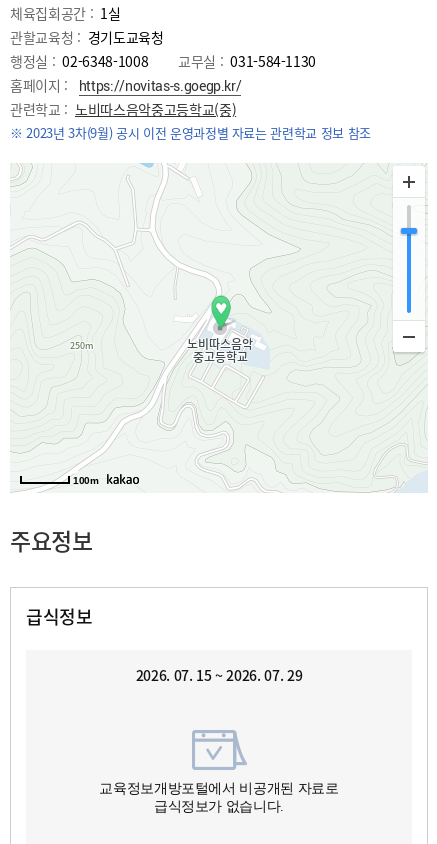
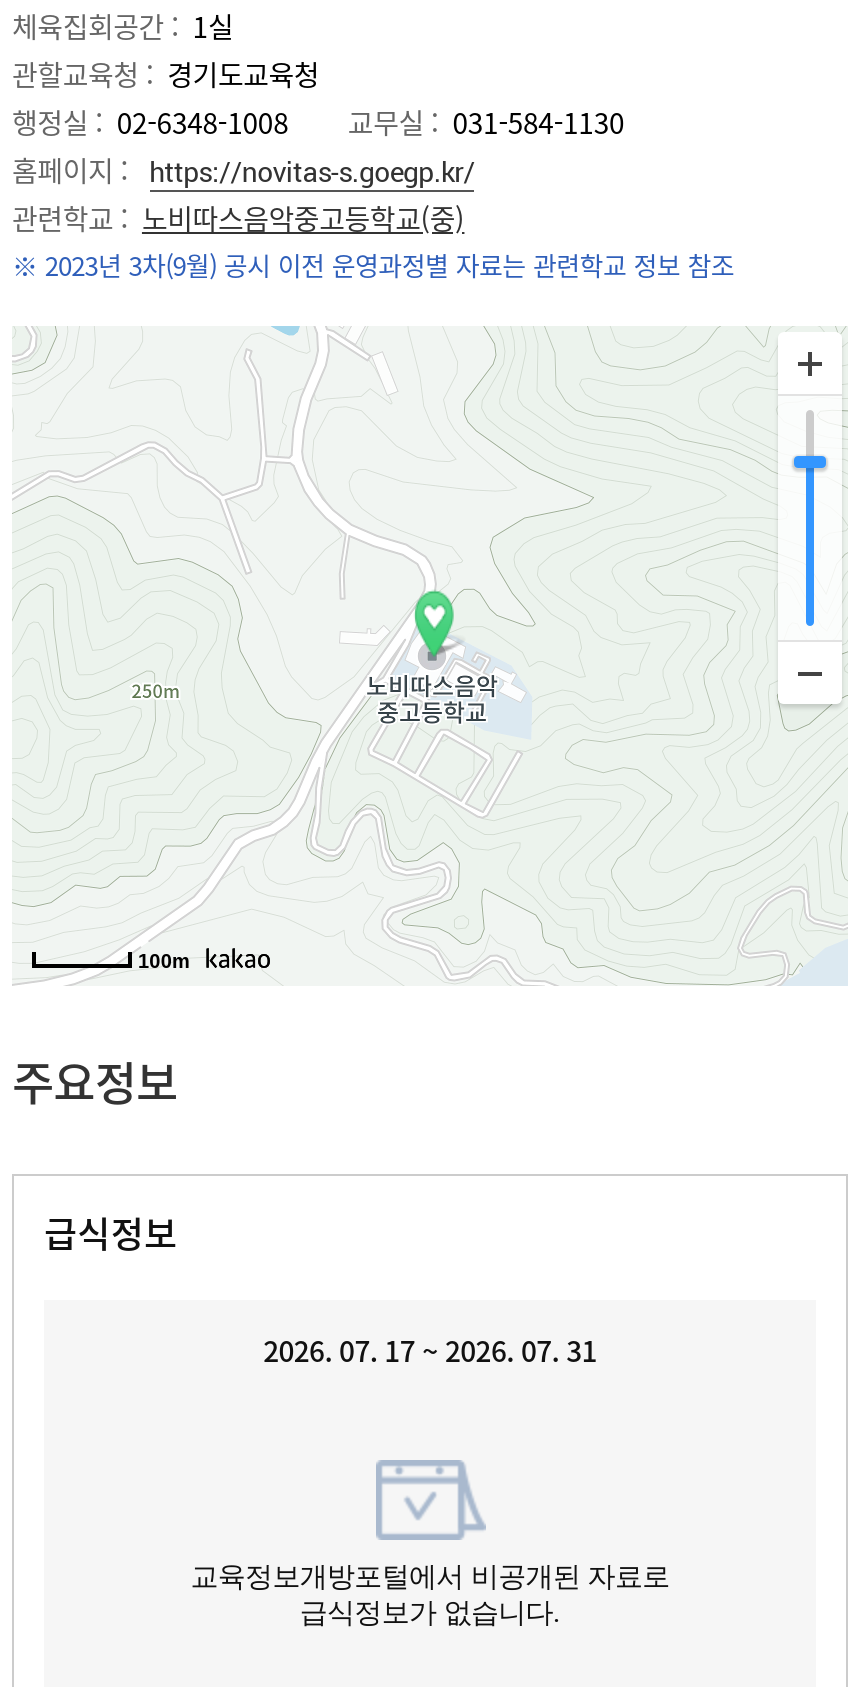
[136,665,302,685] 2026. 07. 15 ~ 2026. 07. 29 -> [263,1330,597,1370] 2026. 07. 17 ~ 2026. 07. 31

